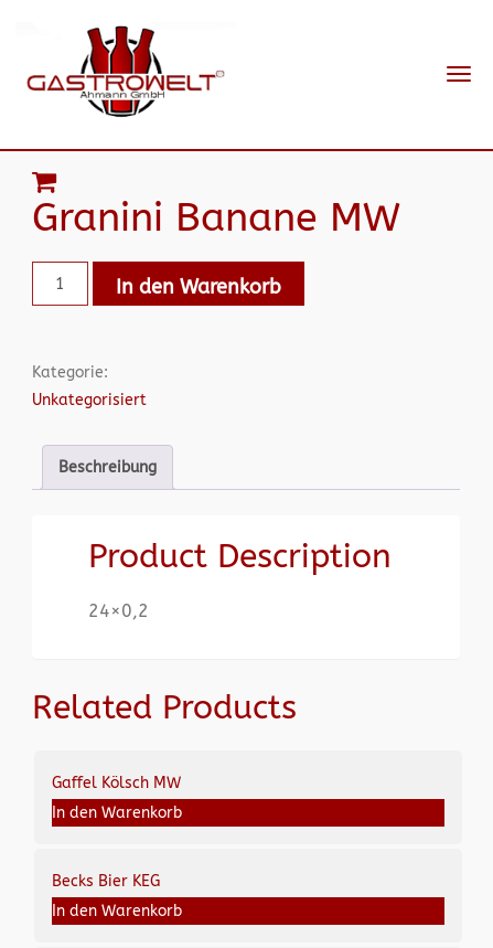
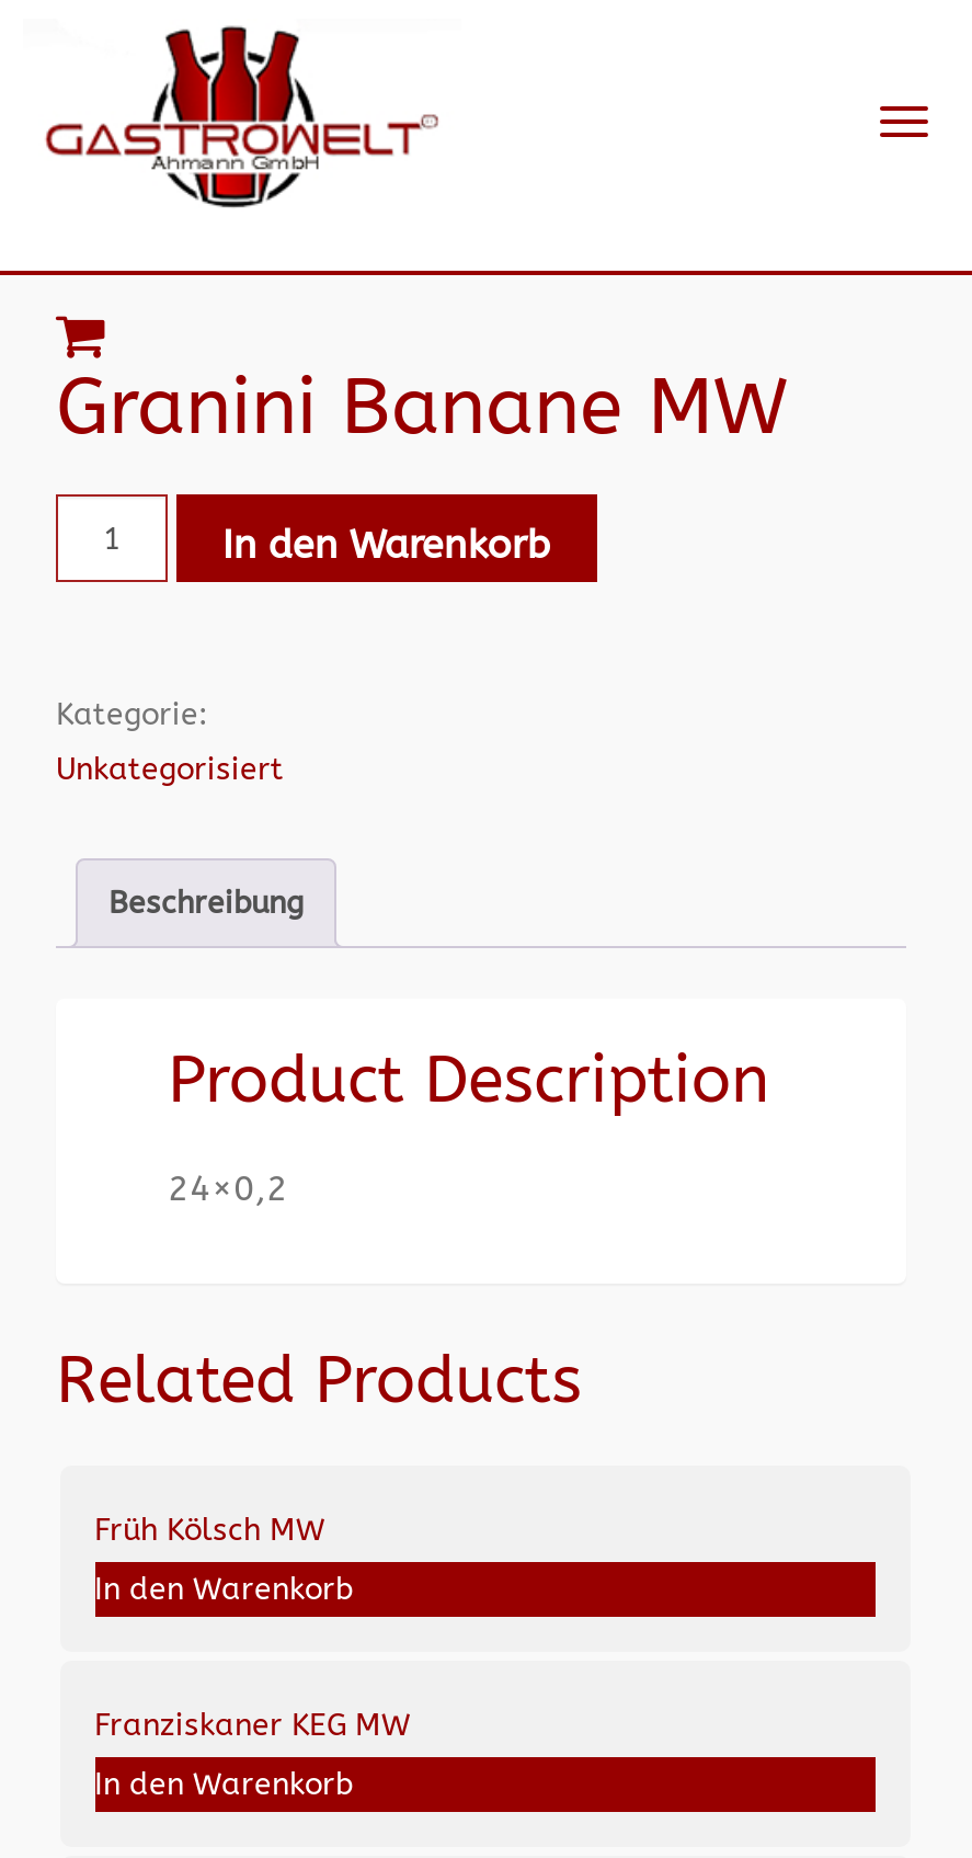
[51,774,180,793] Gaffel Kölsch MW -> [94,1512,324,1549] Früh Kölsch MW
[51,872,159,891] Becks Bier KEG -> [94,1707,410,1744] Franziskaner KEG MW

